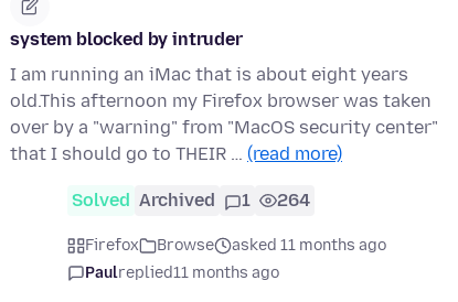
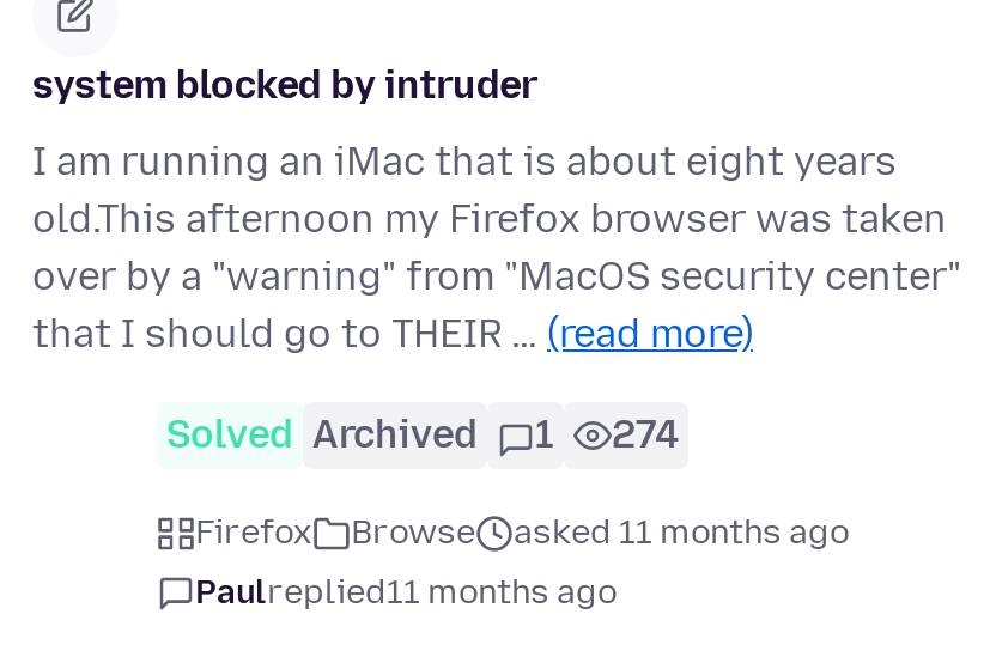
[72,190,310,211] Solved Archived 1 264 -> [166,413,679,458] Solved Archived 1 274

